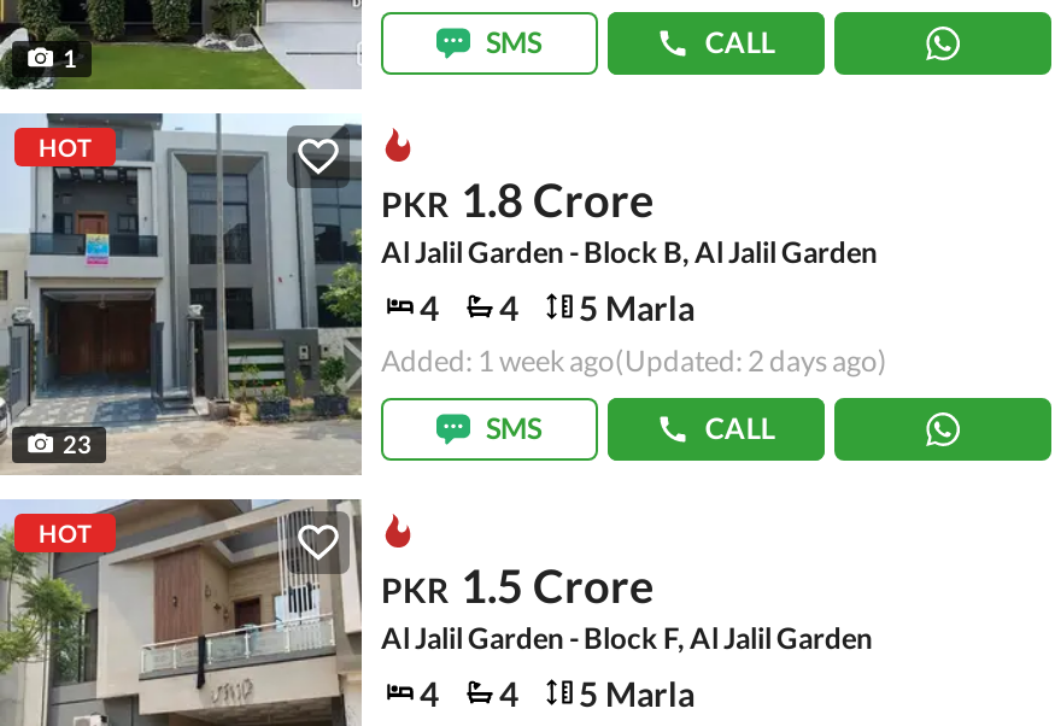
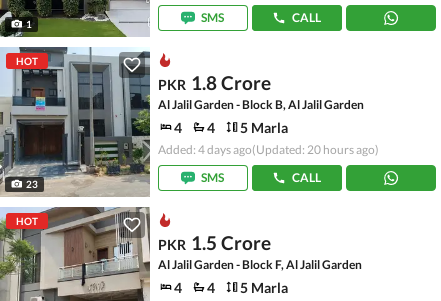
[381,342,887,379] Added: 1 week ago(Updated: 2 days ago) -> [158,142,379,157] Added: 4 days ago(Updated: 20 hours ago)

